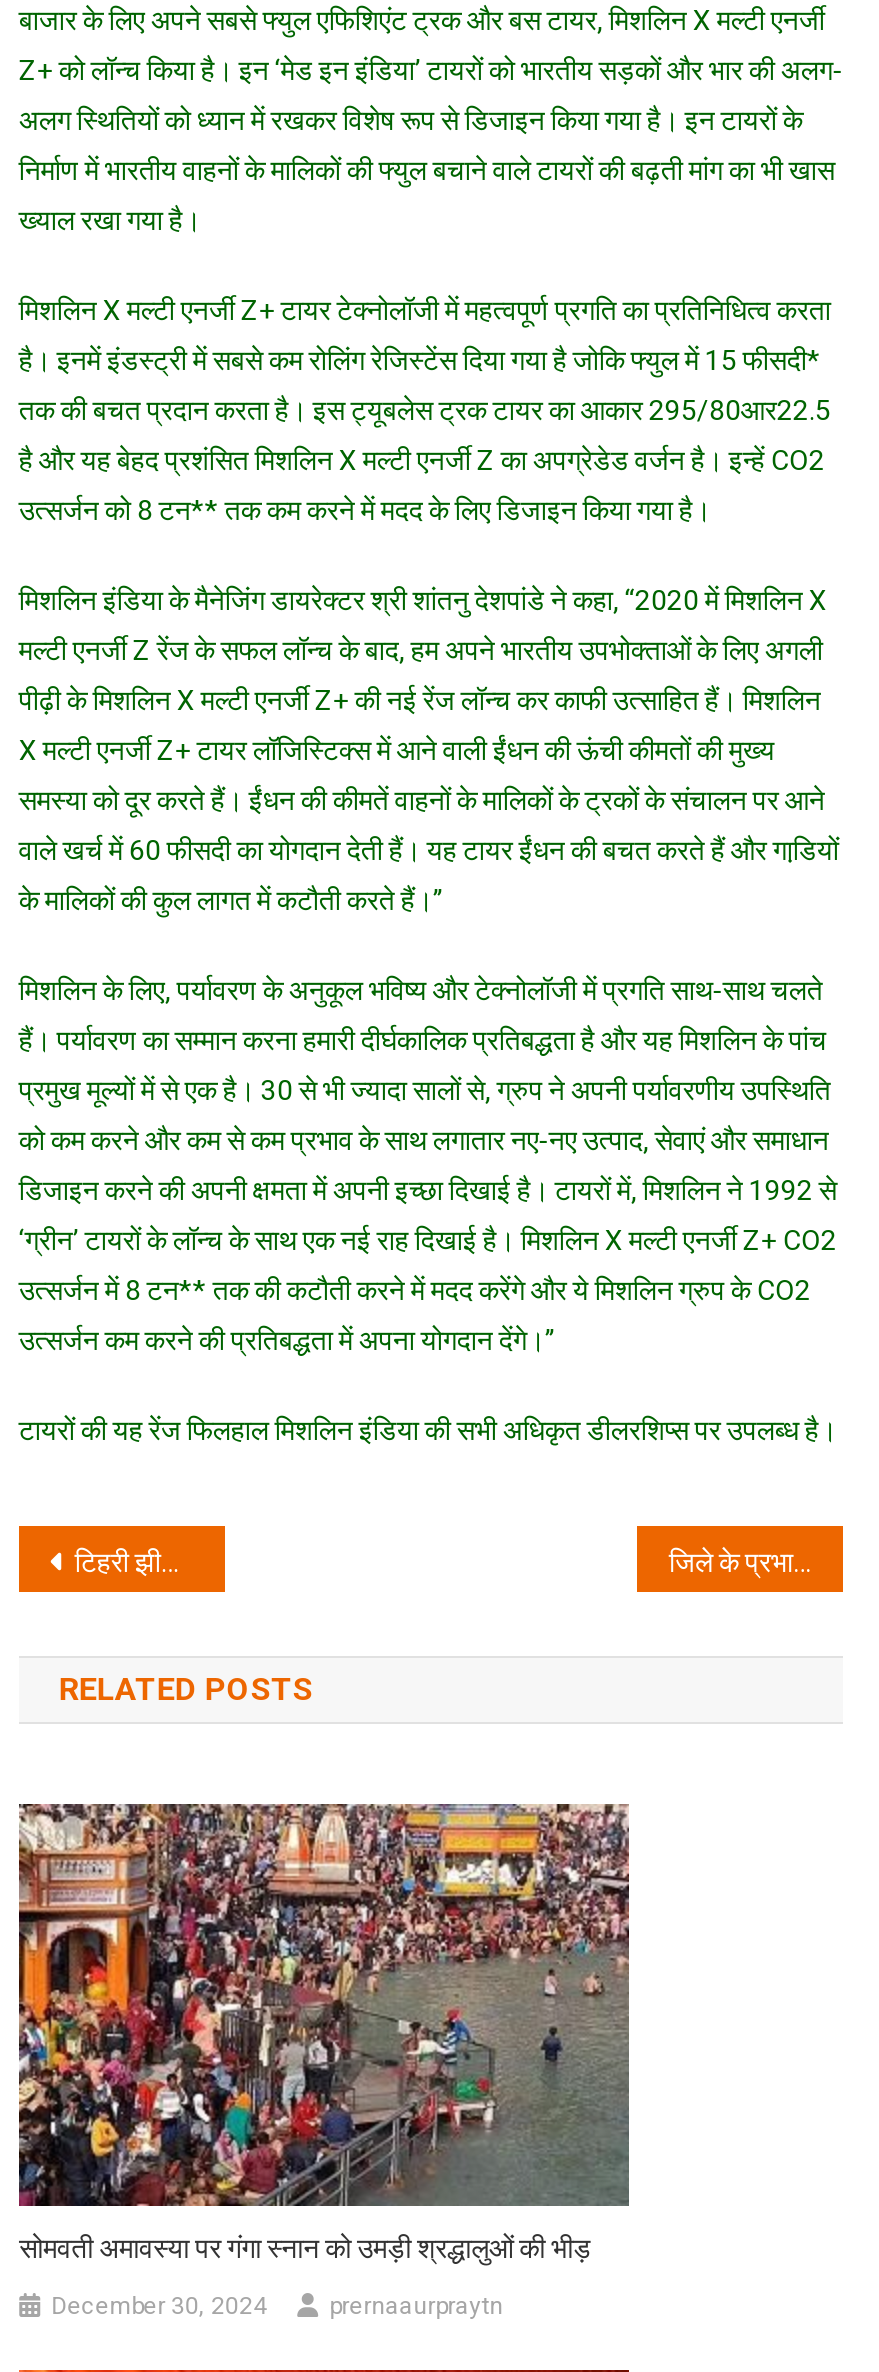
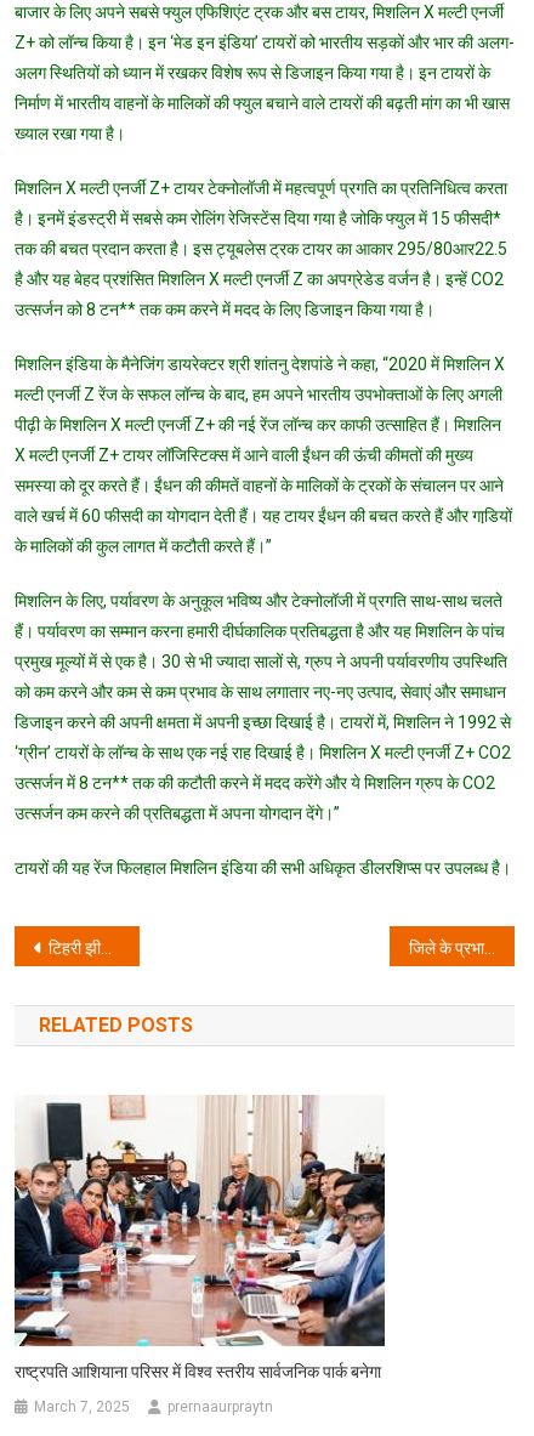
[17,1802,631,2265] [image] | सोमवती अमावस्या पर गंगा स्नान को उमड़ी श्रद्धालुओं की भीड़ -> [15,1095,386,1382] [image] | राष्ट्रपति आशियाना परिसर में विश्व स्तरीय सार्वजनिक पार्क बनेगा
[51,2293,267,2321] December 30, 2024 -> [34,1399,130,1416] March 7, 2025

